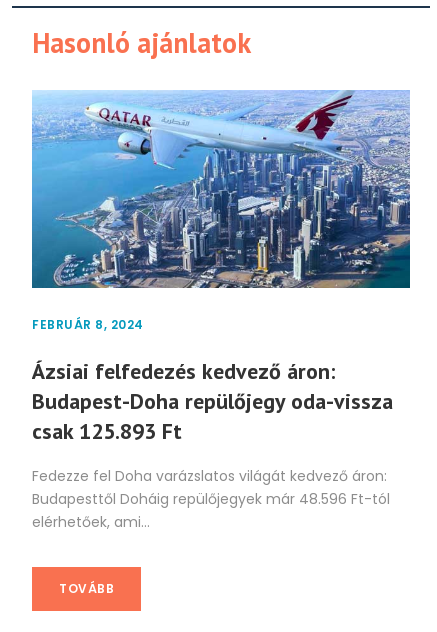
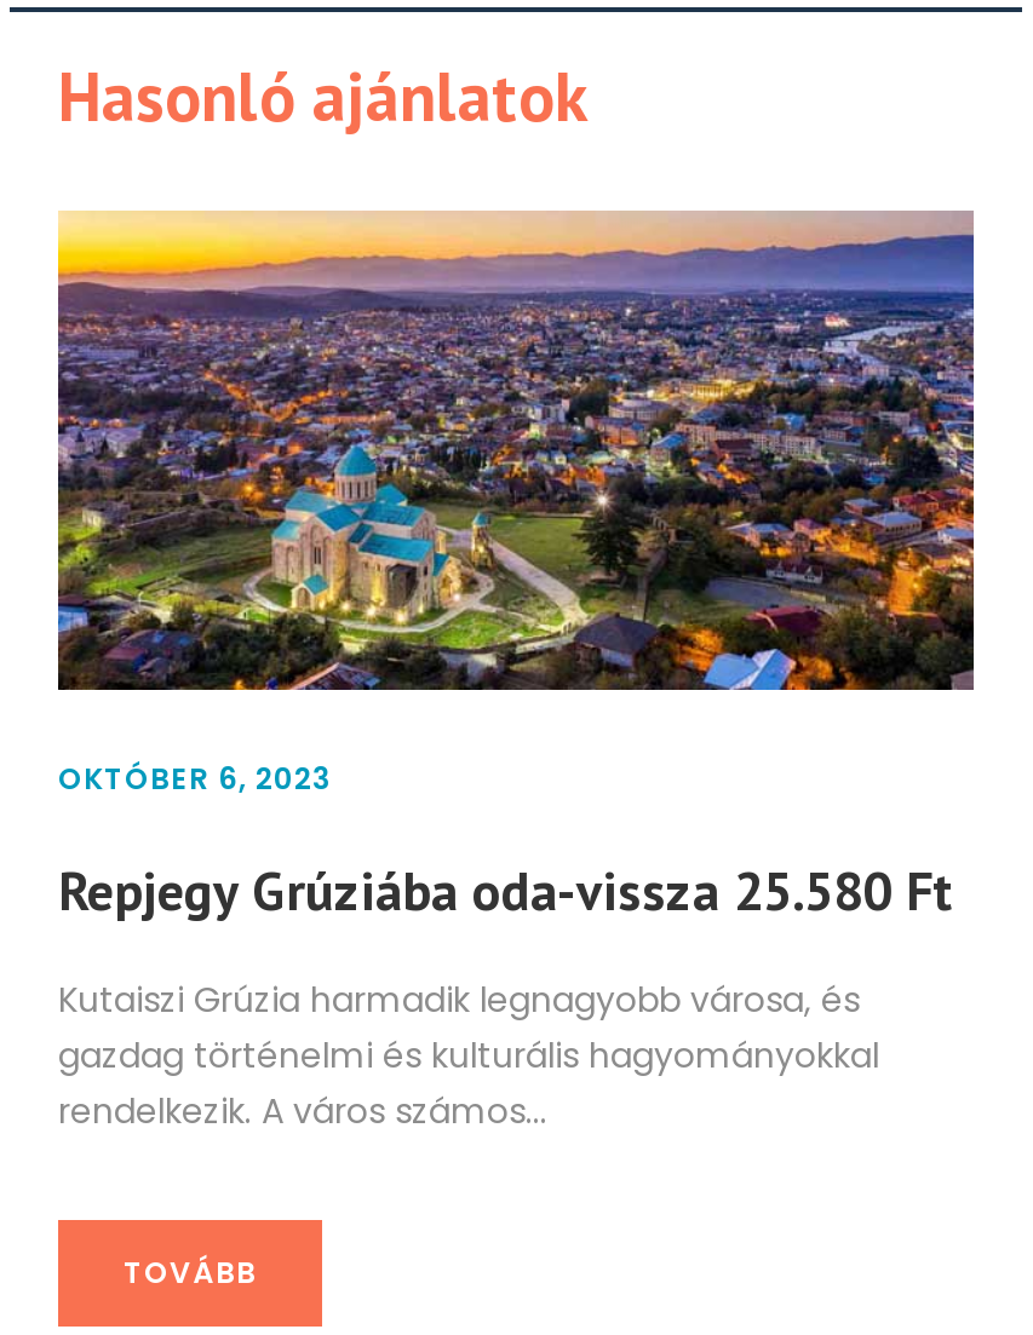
[31,90,411,333] [image] | FEBRUÁR 8, 2024 -> [56,208,976,799] [image] | OKTÓBER 6, 2023
[32,357,393,445] Ázsiai felfedezés kedvező áron: | Budapest-Doha repülőjegy oda-vissza | csak 125.893 Ft -> [58,857,954,925] Repjegy Grúziába oda-vissza 25.580 Ft
[32,466,390,532] Fedezze fel Doha varázslatos világát kedvező áron: | Budapesttől Doháig repülőjegyek már 48.596 Ft-tól | elérhetőek, ami... -> [58,976,879,1135] Kutaiszi Grúzia harmadik legnagyobb városa, és | gazdag történelmi és kulturális hagyományokkal | rendelkezik. A város számos...

